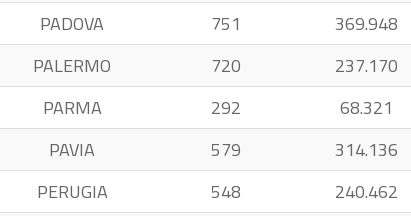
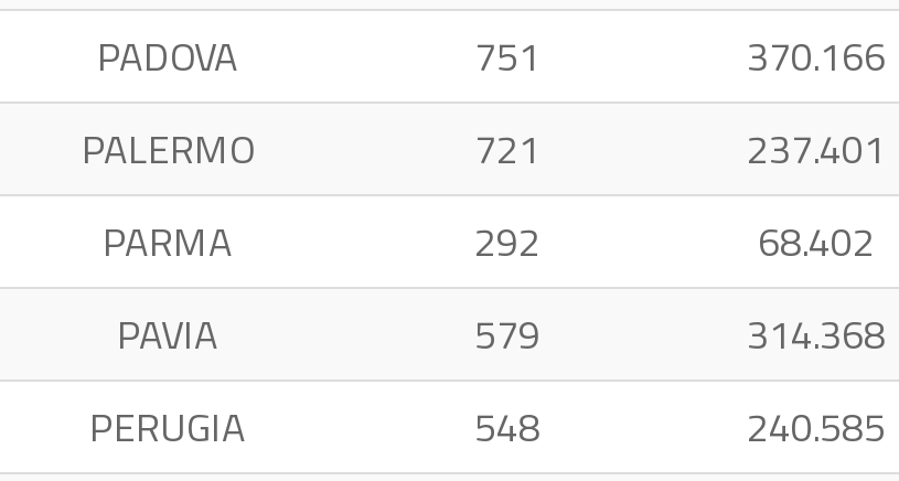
[334,10,397,37] 369.948 -> [747,26,886,86] 370.166
[211,52,241,79] 720 -> [474,119,541,179] 721
[334,52,397,79] 237.170 -> [747,119,886,179] 237.401
[339,94,392,121] 68.321 -> [758,212,875,271] 68.402
[334,136,397,163] 314.136 -> [747,304,886,364] 314.368
[334,178,397,205] 240.462 -> [747,397,886,457] 240.585

